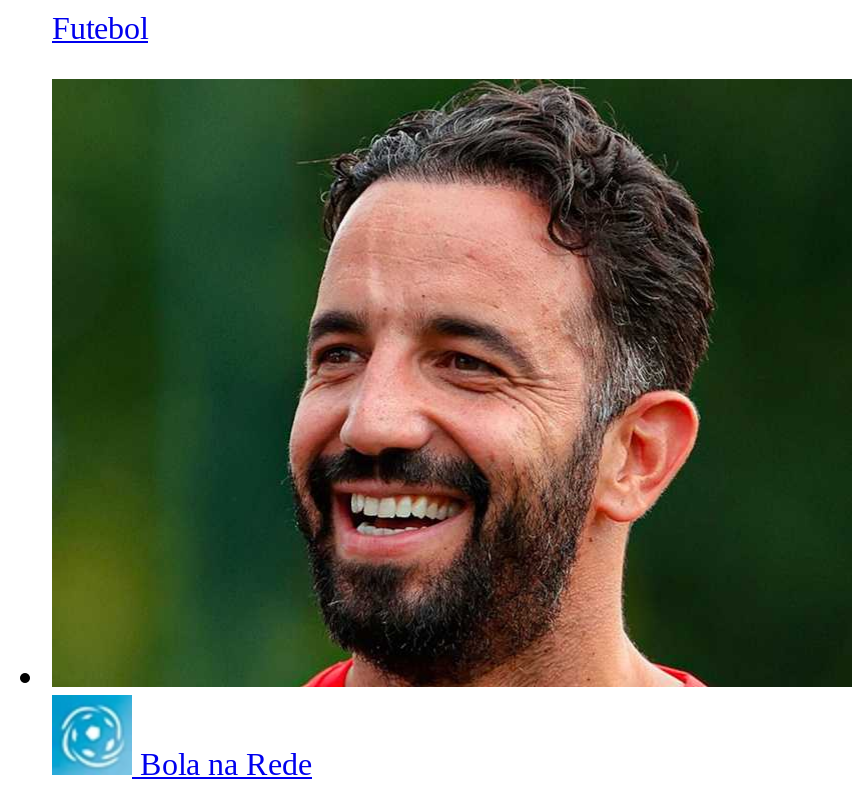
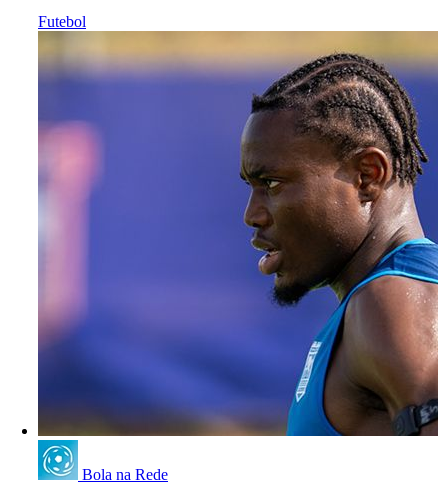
[50,46,846,698] [image] -> [37,30,435,441] [image]

